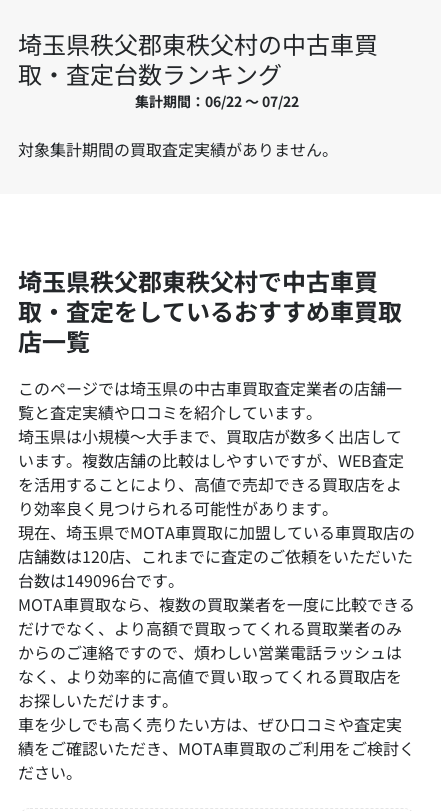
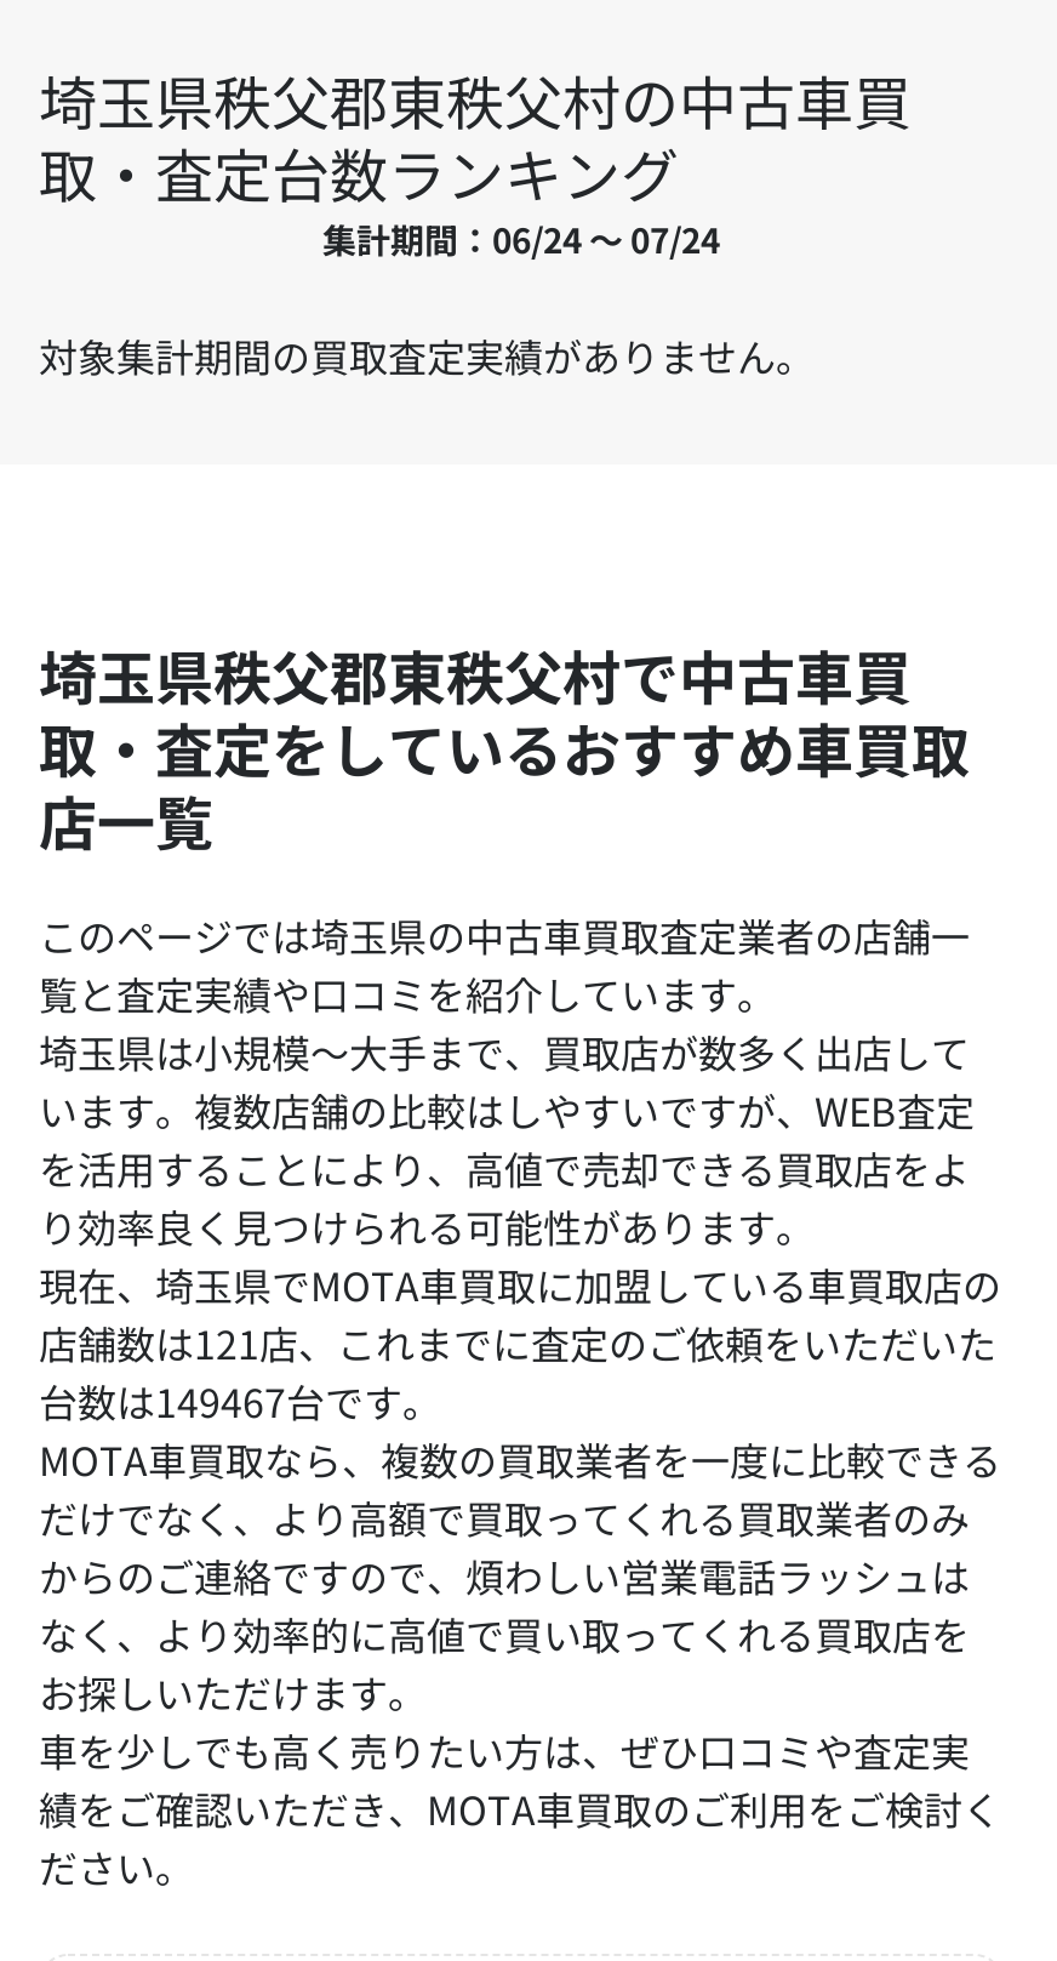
[135,91,299,111] 集計期間：06/22 ～ 07/22 -> [322,214,720,262] 集計期間：06/24 ～ 07/24
[18,544,413,568] 店舗数は120店、これまでに査定のご依頼をいただいた -> [39,1312,996,1371] 店舗数は121店、これまでに査定のご依頼をいただいた
[18,568,184,592] 台数は149096台です。 -> [39,1371,441,1429] 台数は149467台です。

